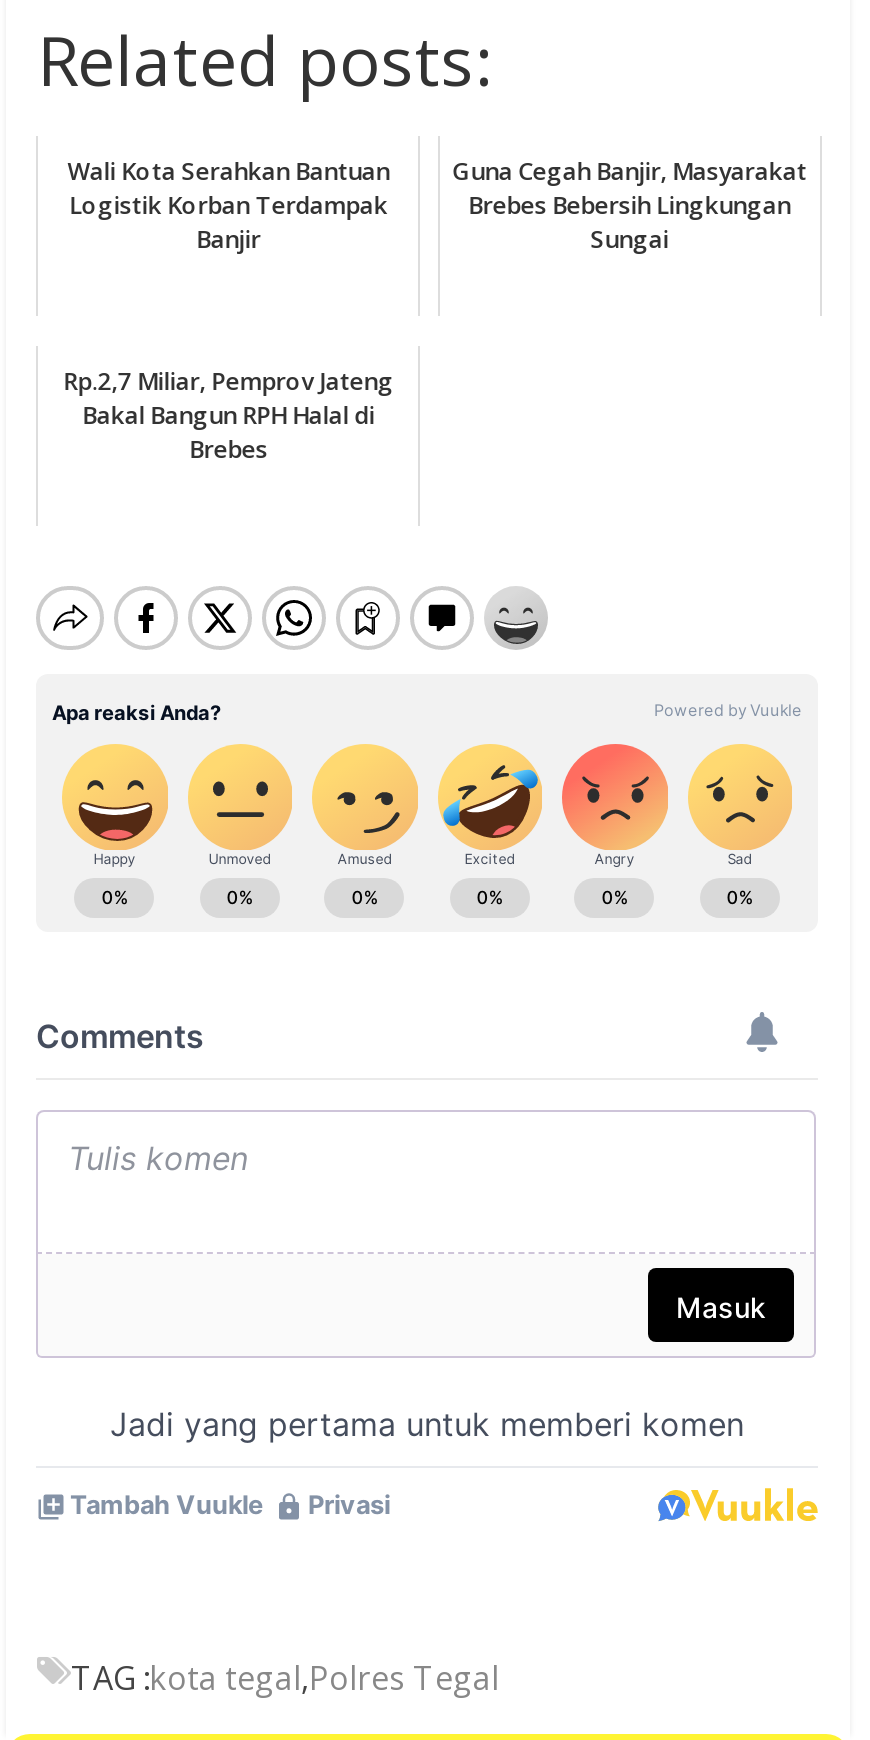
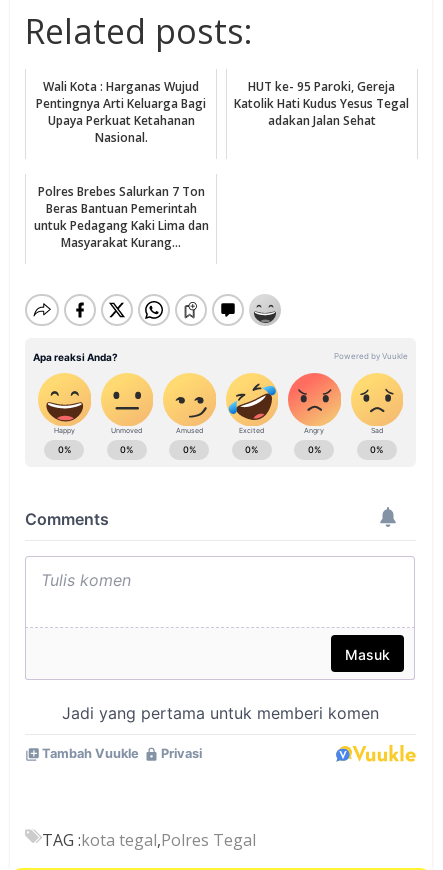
[67,155,389,257] Wali Kota Serahkan Bantuan | Logistik Korban Terdampak | Banjir -> [36,78,206,146] Wali Kota : Harganas Wujud | Pentingnya Arti Keluarga Bagi | Upaya Perkuat Ketahanan | Nasional.
[452,155,806,257] Guna Cegah Banjir, Masyarakat | Brebes Bebersih Lingkungan | Sungai -> [234,78,409,129] HUT ke- 95 Paroki, Gereja | Katolik Hati Kudus Yesus Tegal | adakan Jalan Sehat
[63,365,393,467] Rp.2,7 Miliar, Pemprov Jateng | Bakal Bangun RPH Halal di | Brebes -> [34,183,209,251] Polres Brebes Salurkan 7 Ton | Beras Bantuan Pemerintah | untuk Pedagang Kaki Lima dan | Masyarakat Kurang...

